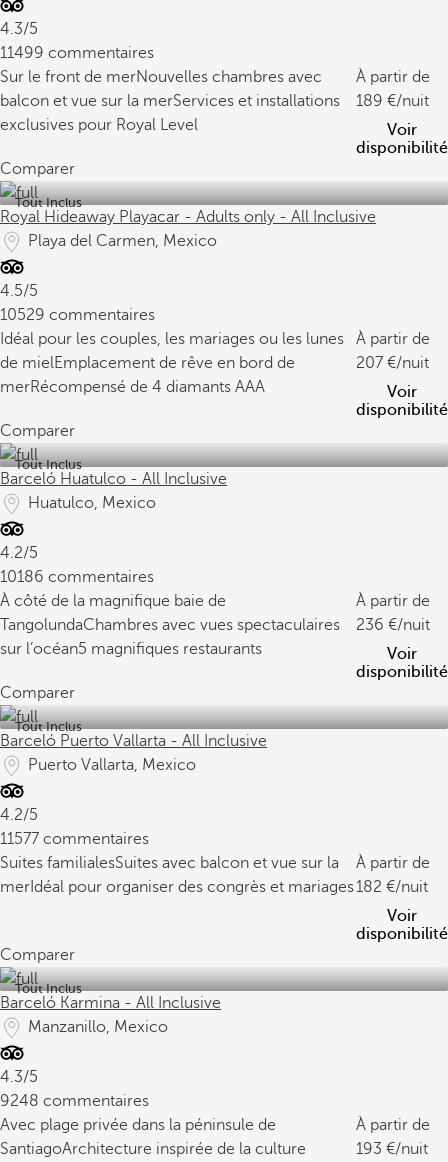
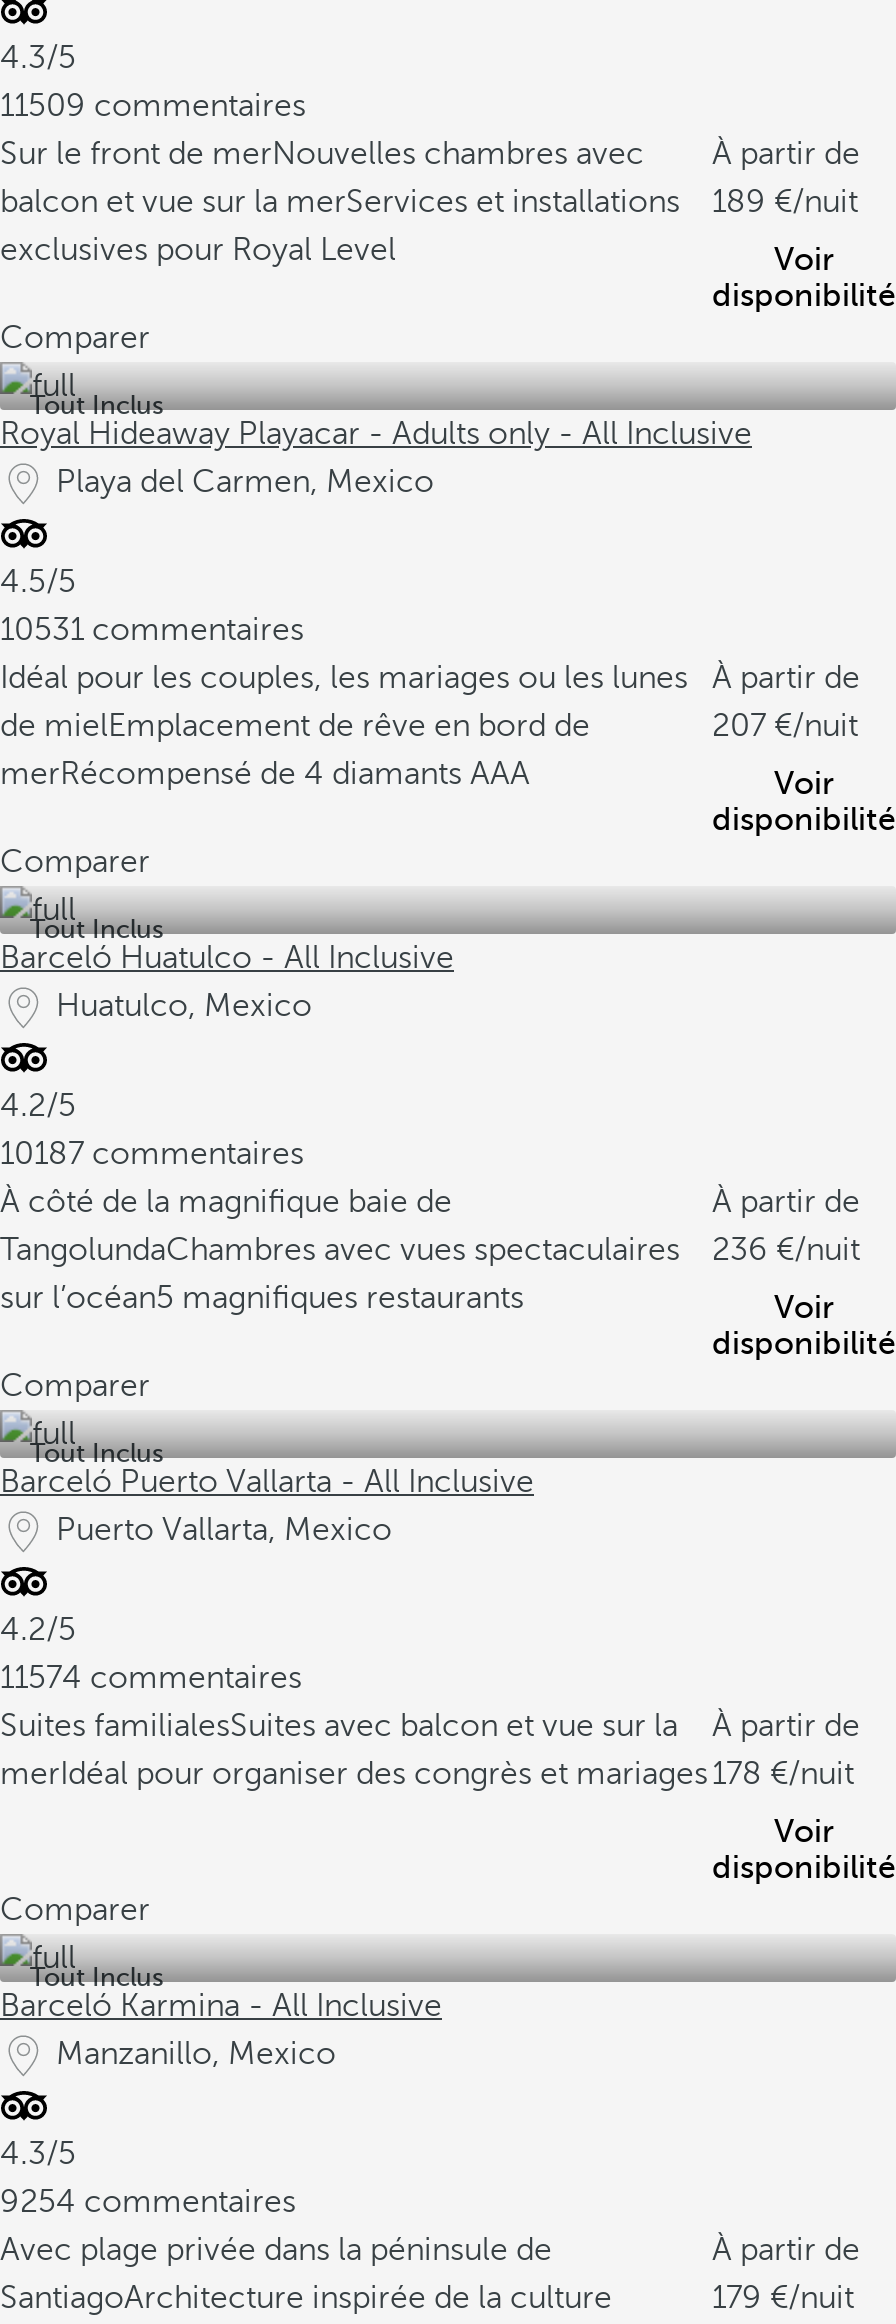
[0,44,154,62] 11499 commentaires -> [0,88,306,124] 11509 commentaires
[0,306,155,324] 10529 commentaires -> [0,612,304,648] 10531 commentaires
[0,568,154,586] 10186 commentaires -> [0,1136,304,1172] 10187 commentaires
[0,830,149,848] 11577 commentaires -> [0,1660,302,1696] 11574 commentaires
[0,878,428,896] merIdéal pour organiser des congrès et mariages 182 /nuit -> [0,1756,854,1792] merIdéal pour organiser des congrès et mariages 178 /nuit
[0,1092,149,1110] 9248 commentaires -> [0,2184,296,2220] 9254 commentaires
[356,1140,428,1158] 193 /nuit -> [712,2280,854,2316] 179 /nuit

